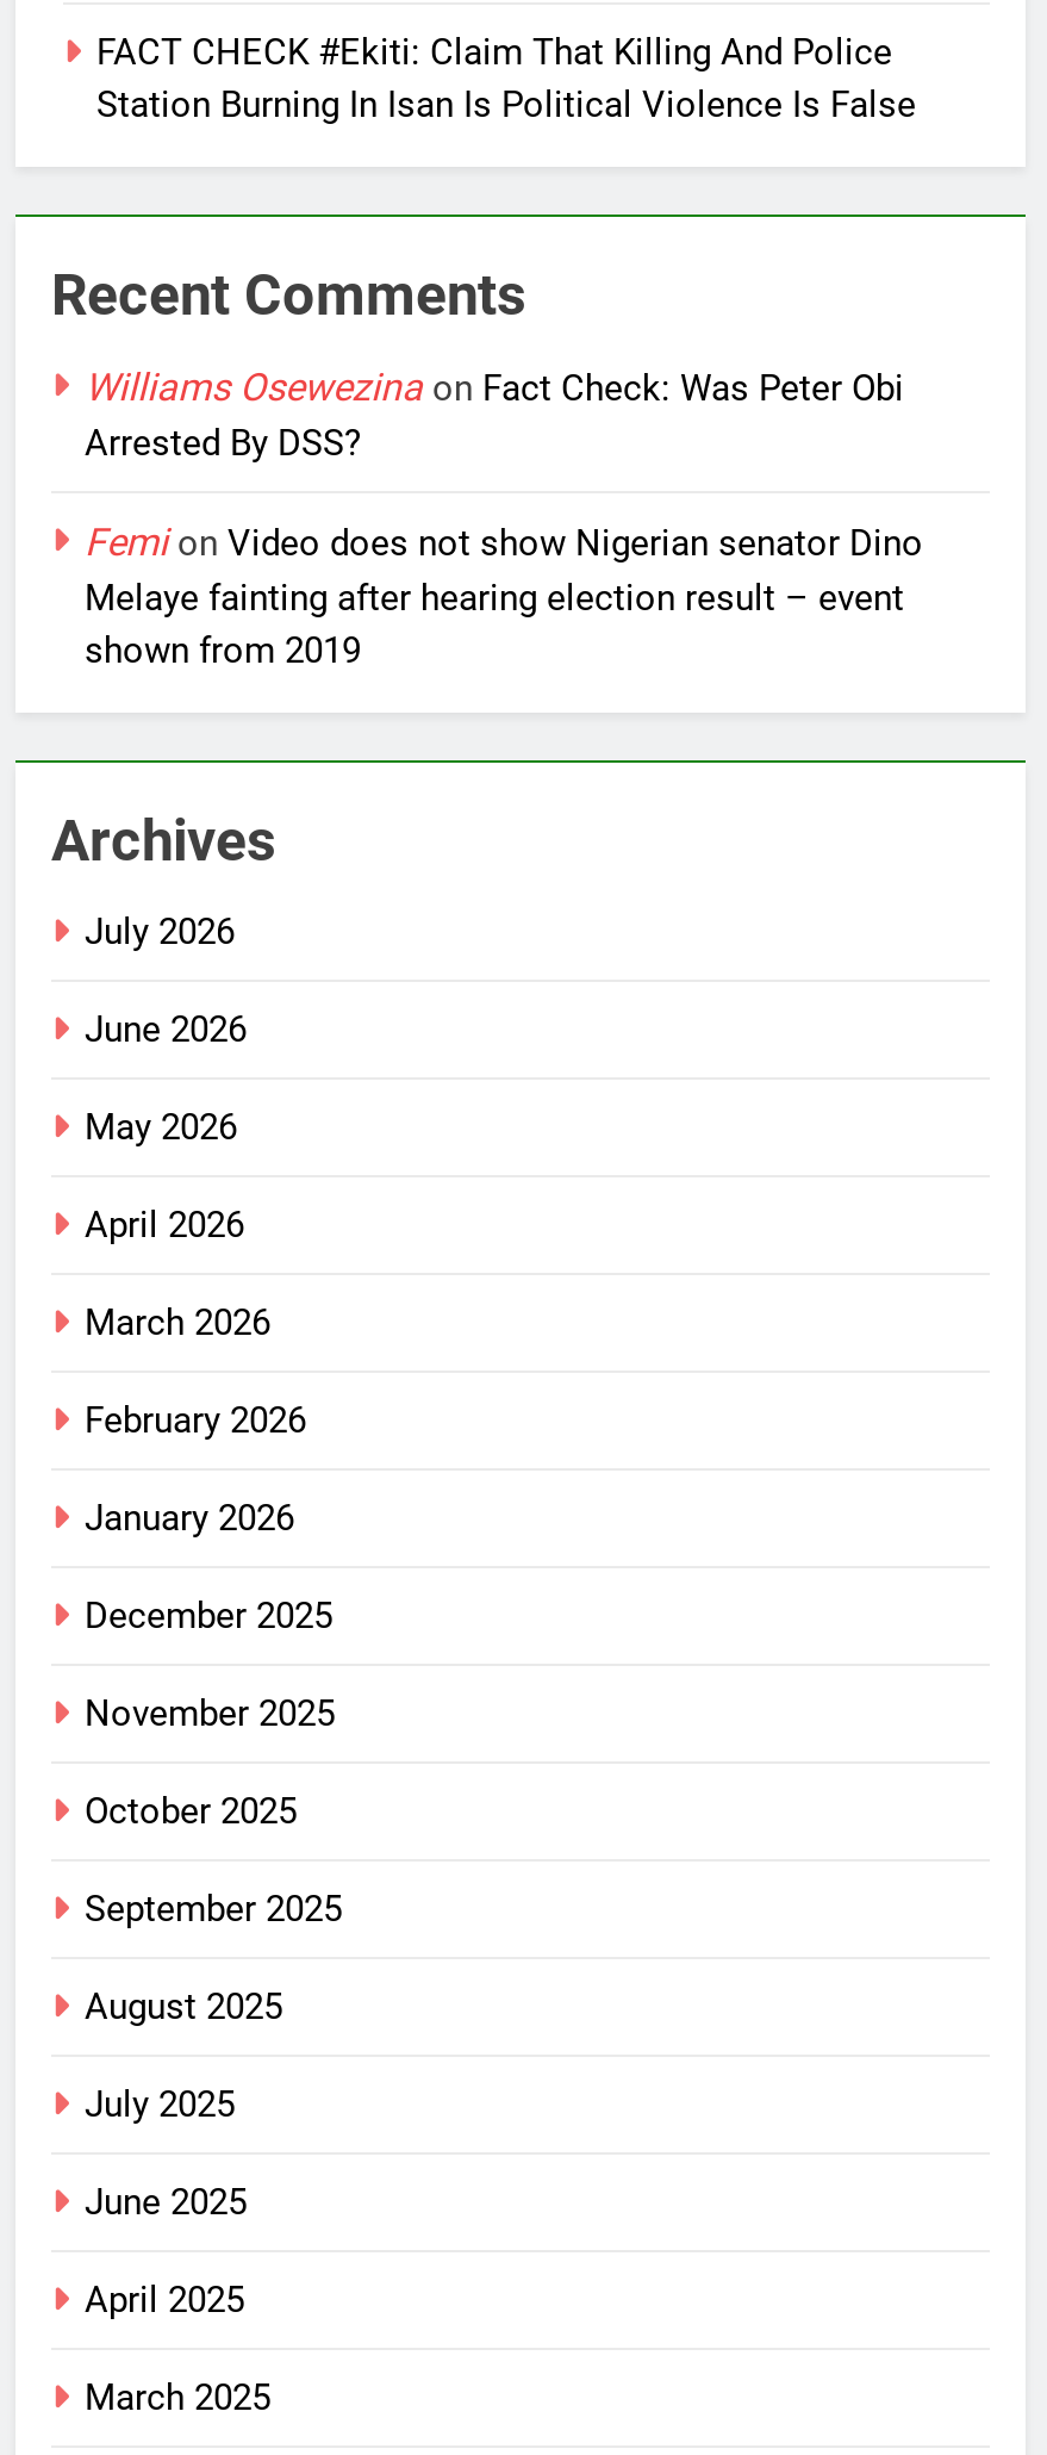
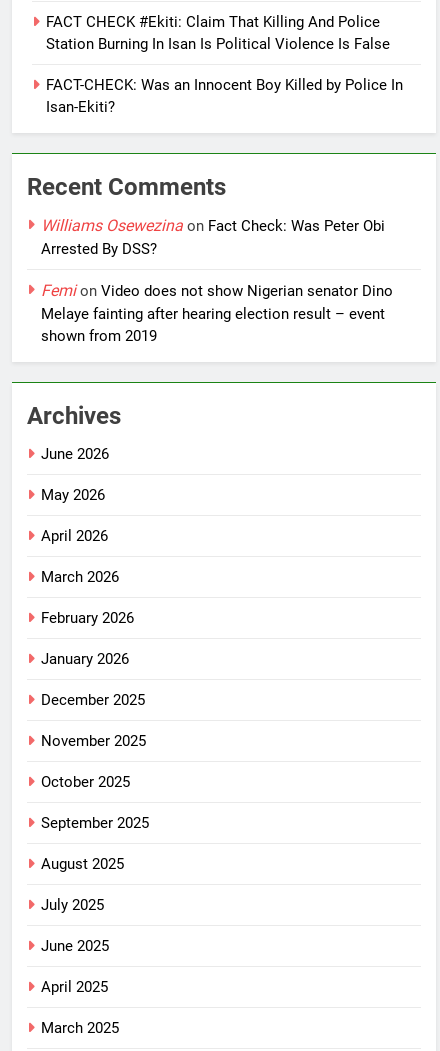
none -> [46,76,403,116] FACT-CHECK: Was an Innocent Boy Killed by Police In | Isan-Ekiti?
moved [51,263,923,876] -> [27,173,393,430]: Recent Comments | Williams Osewezina on Fact Check: Was Peter Obi | Arrested By DSS? | Femion Video does not show Nigerian senator Dino | Melaye fainting after hearing election result – event | shown from 2019 | Archives
[85,911,235,954] July 2026 -> none

